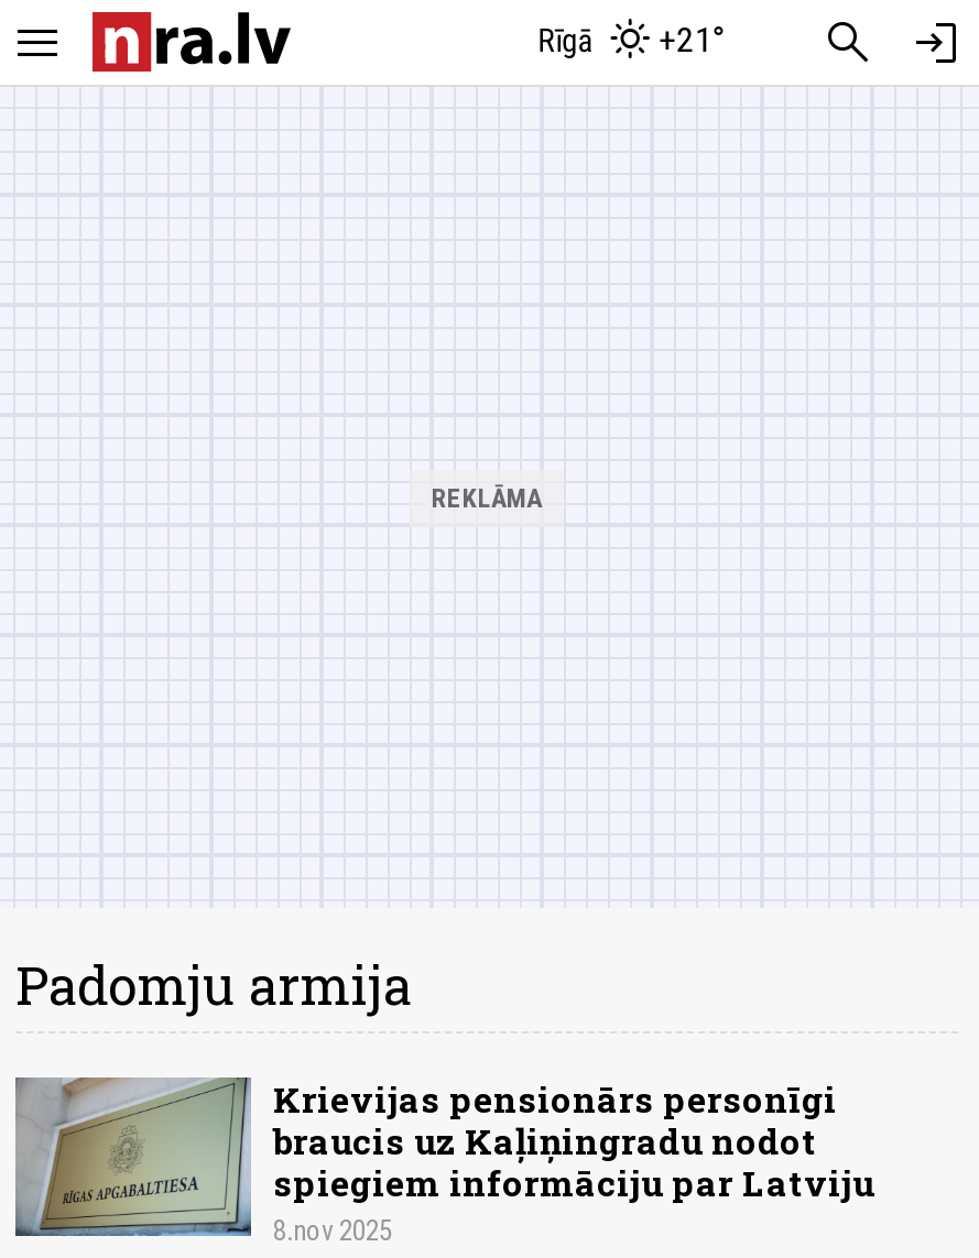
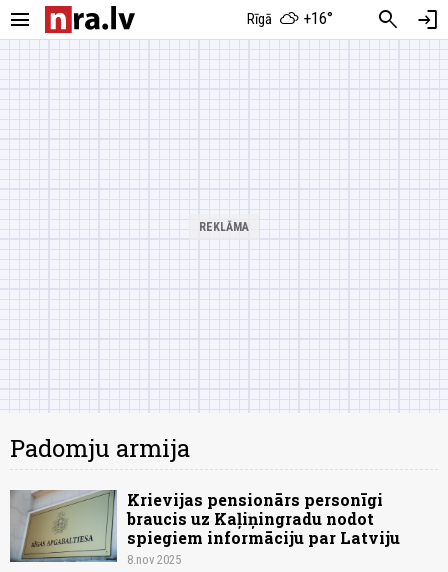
[538,19,725,61] Rīgā +21° -> [247,9,333,28] Rīgā +16°

